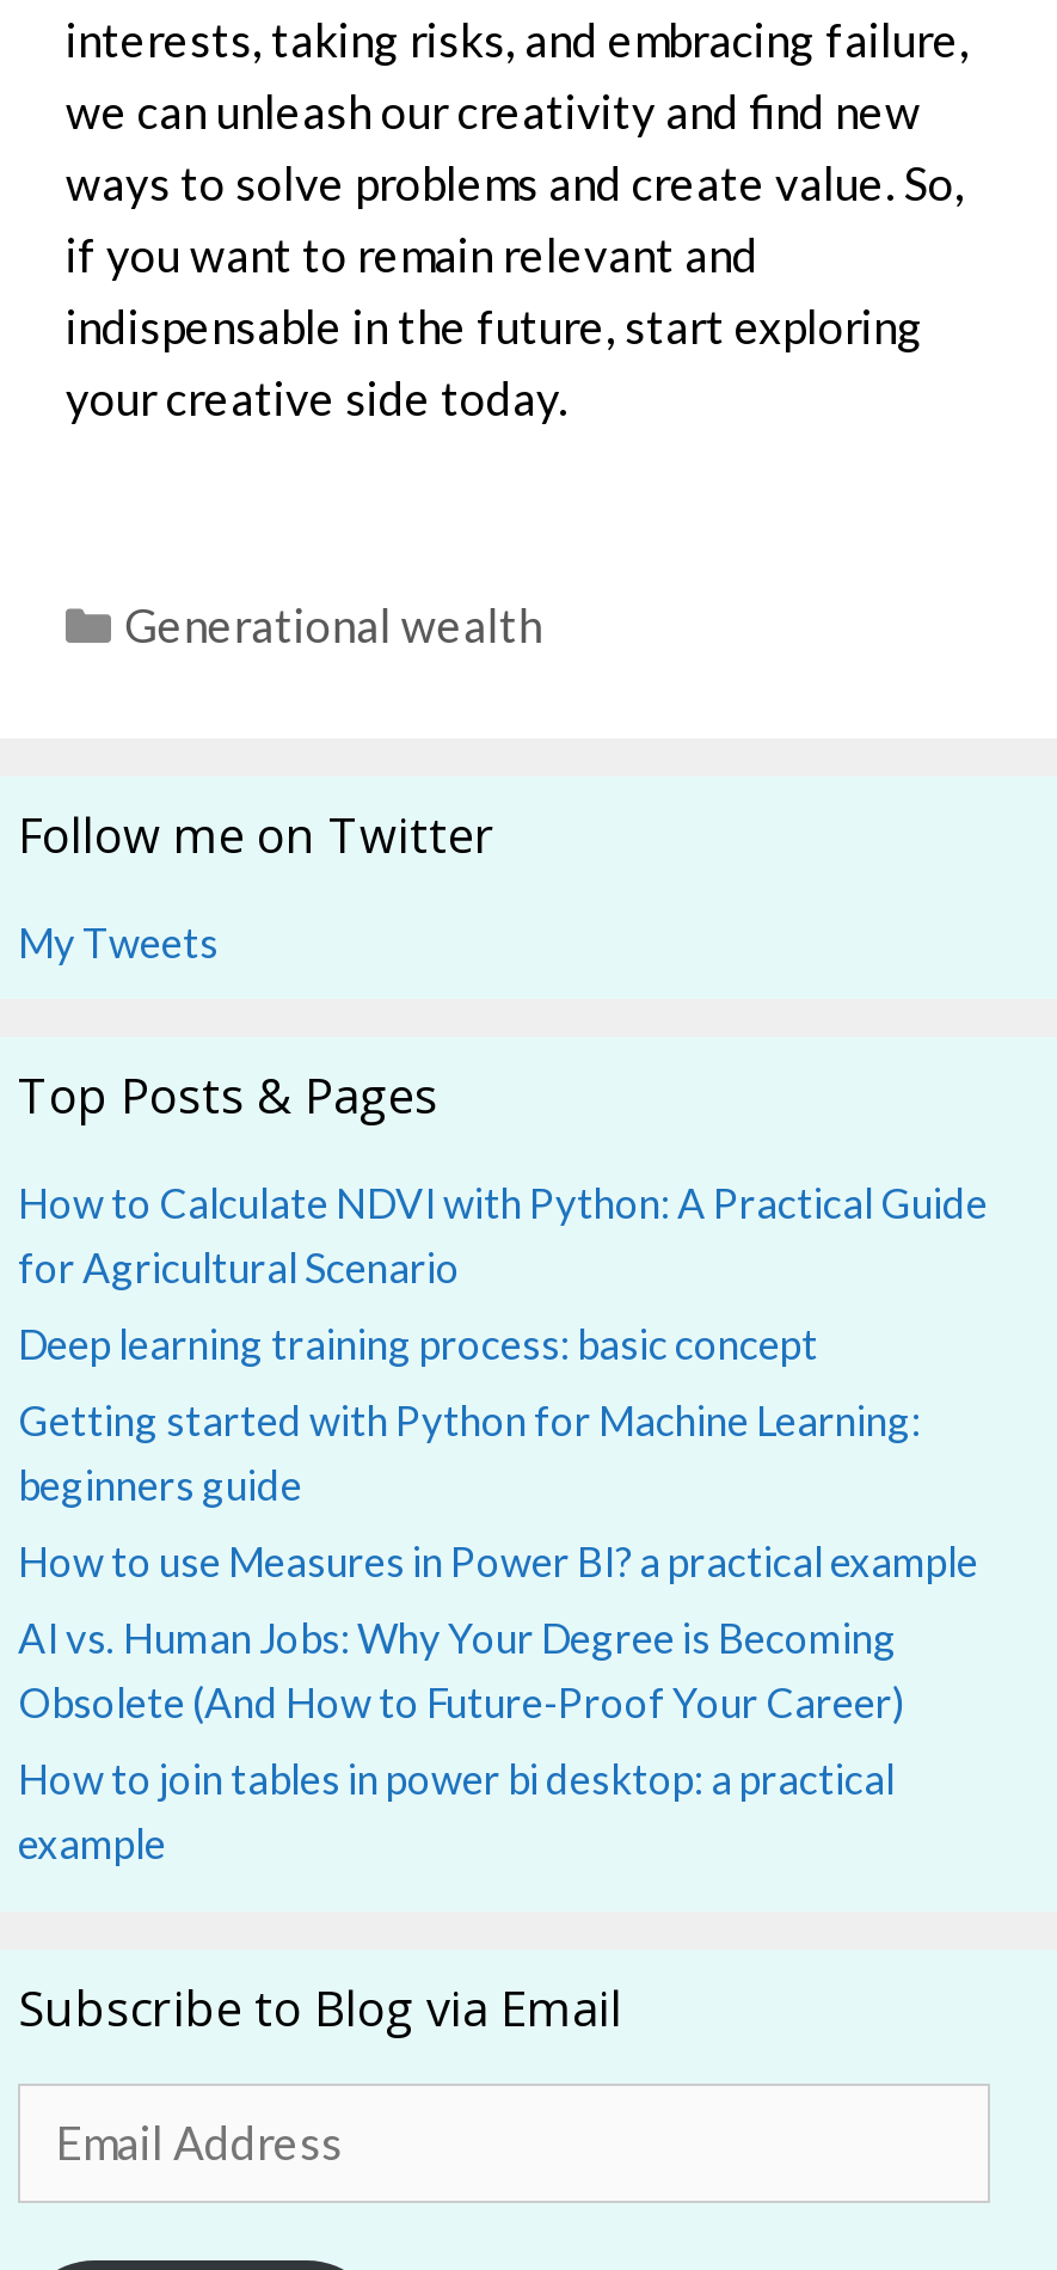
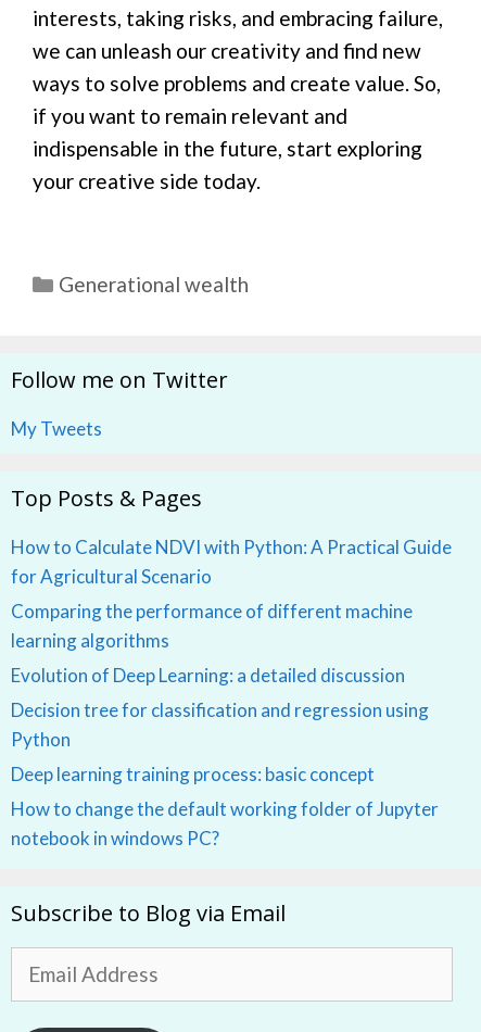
none -> [11,599,429,750] Comparing the performance of different machine | learning algorithms | Evolution of Deep Learning: a detailed discussion | Decision tree for classification and regression using | Python
moved [18,1319,818,1369] -> [11,762,375,785]: Deep learning training process: basic concept
[18,1395,978,1868] Getting started with Python for Machine Learning: | beginners guide | How to use Measures in Power BI? a practical example | AI vs. Human Jobs: Why Your Degree is Becoming | Obsolete (And How to Future-Proof Your Career) | How to join tables in power bi desktop: a practical | example -> [11,797,439,849] How to change the default working folder of Jupyter | notebook in windows PC?

